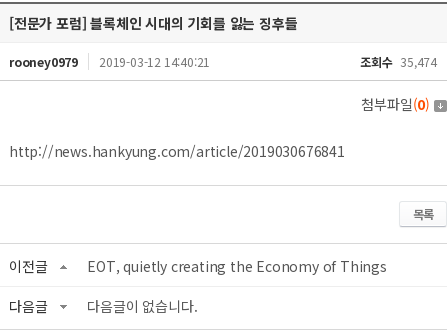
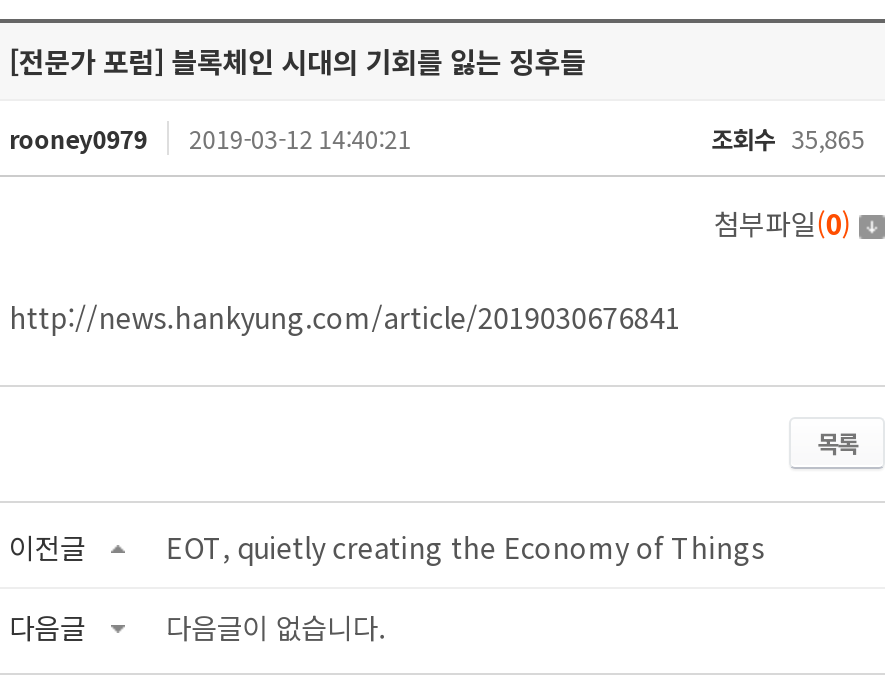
[360,53,437,70] 조회수 35,474 -> [711,120,865,154] 조회수 35,865

